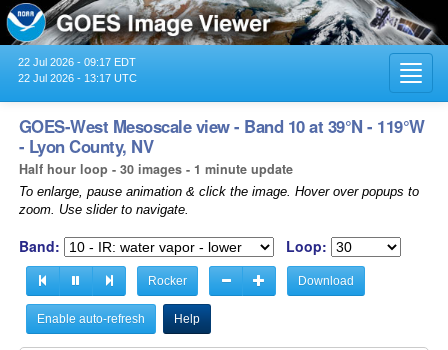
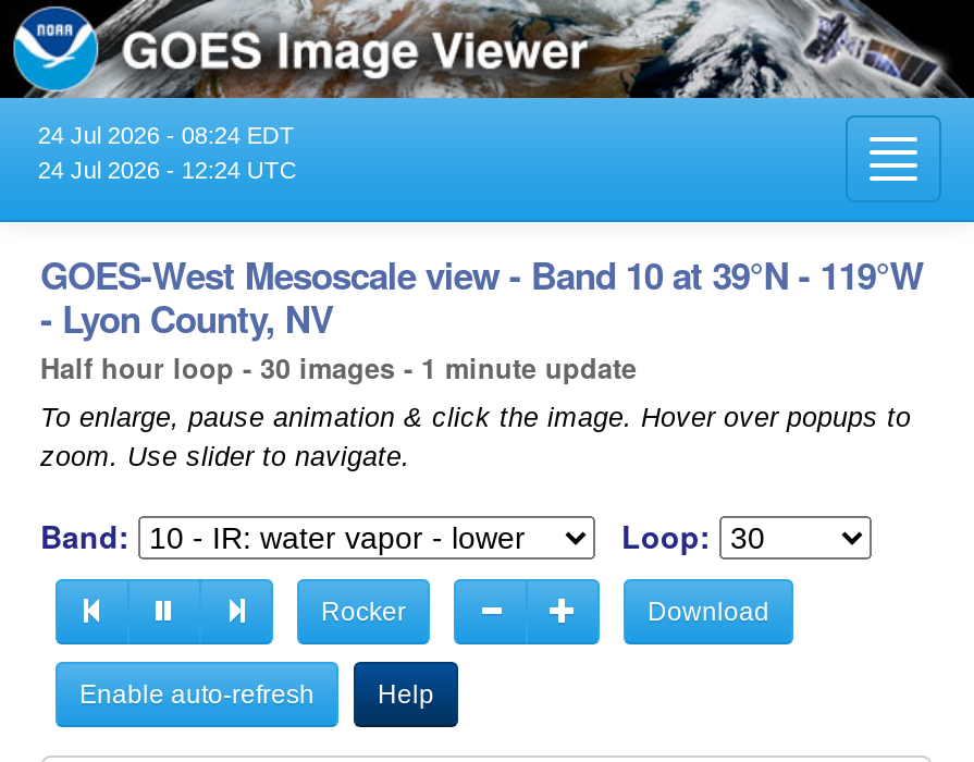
[18,56,136,68] 22 Jul 2026 - 09:17 EDT -> [38,121,295,148] 24 Jul 2026 - 08:24 EDT
[18,72,137,84] 22 Jul 2026 - 13:17 UTC -> [38,156,297,182] 24 Jul 2026 - 12:24 UTC

